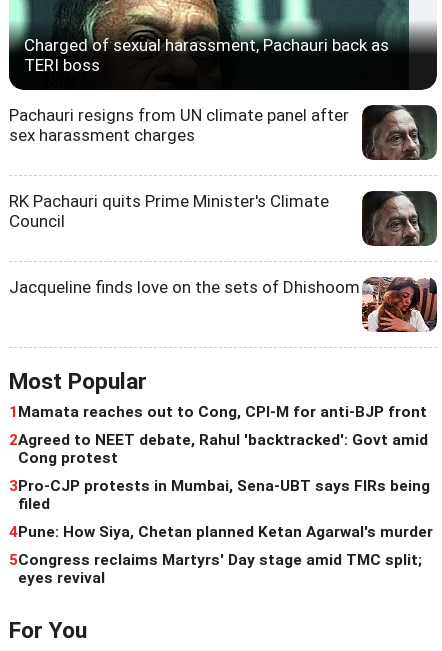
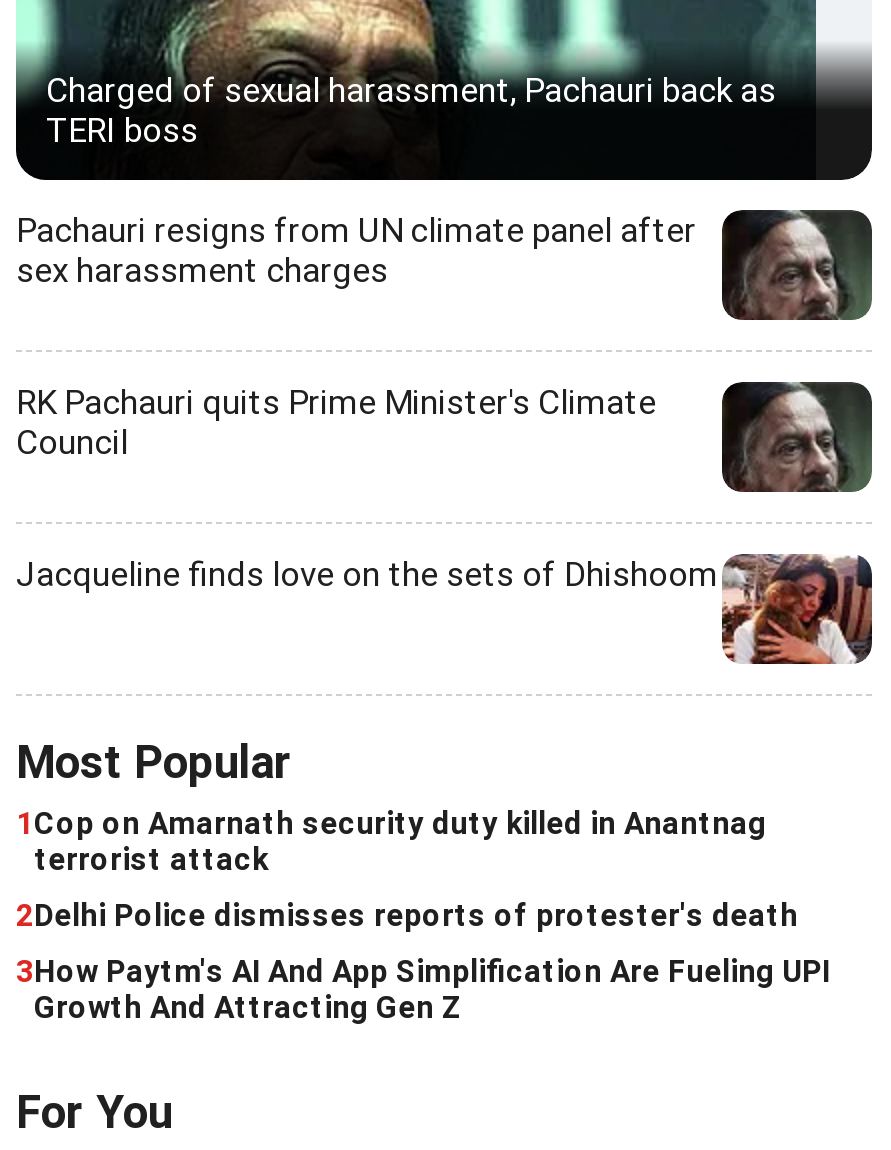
[9,403,433,587] 1 Mamata reaches out to Cong, CPI-M for anti-BJP front | 2Agreed to NEET debate, Rahul 'backtracked': Govt amid | Cong protest | 3Pro-CJP protests in Mumbai, Sena-UBT says FIRs being | filed | 4Pune: How Siya, Chetan planned Ketan Agarwal's murder | 5Congress reclaims Martyrs' Day stage amid TMC split; | eyes revival -> [16,807,830,1027] 1 Cop on Amarnath security duty killed in Anantnag | terrorist attack | 2Delhi Police dismisses reports of protester's death | 3How Paytm's AI And App Simplification Are Fueling UPI | Growth And Attracting Gen Z

